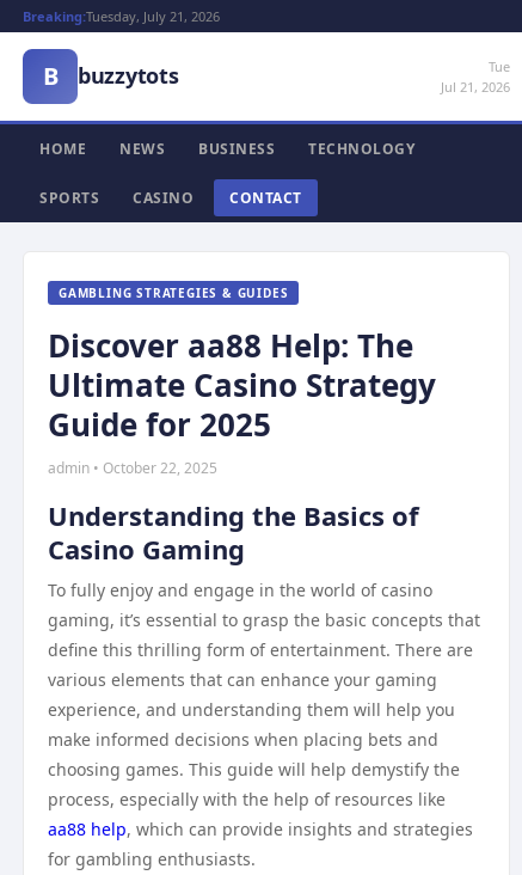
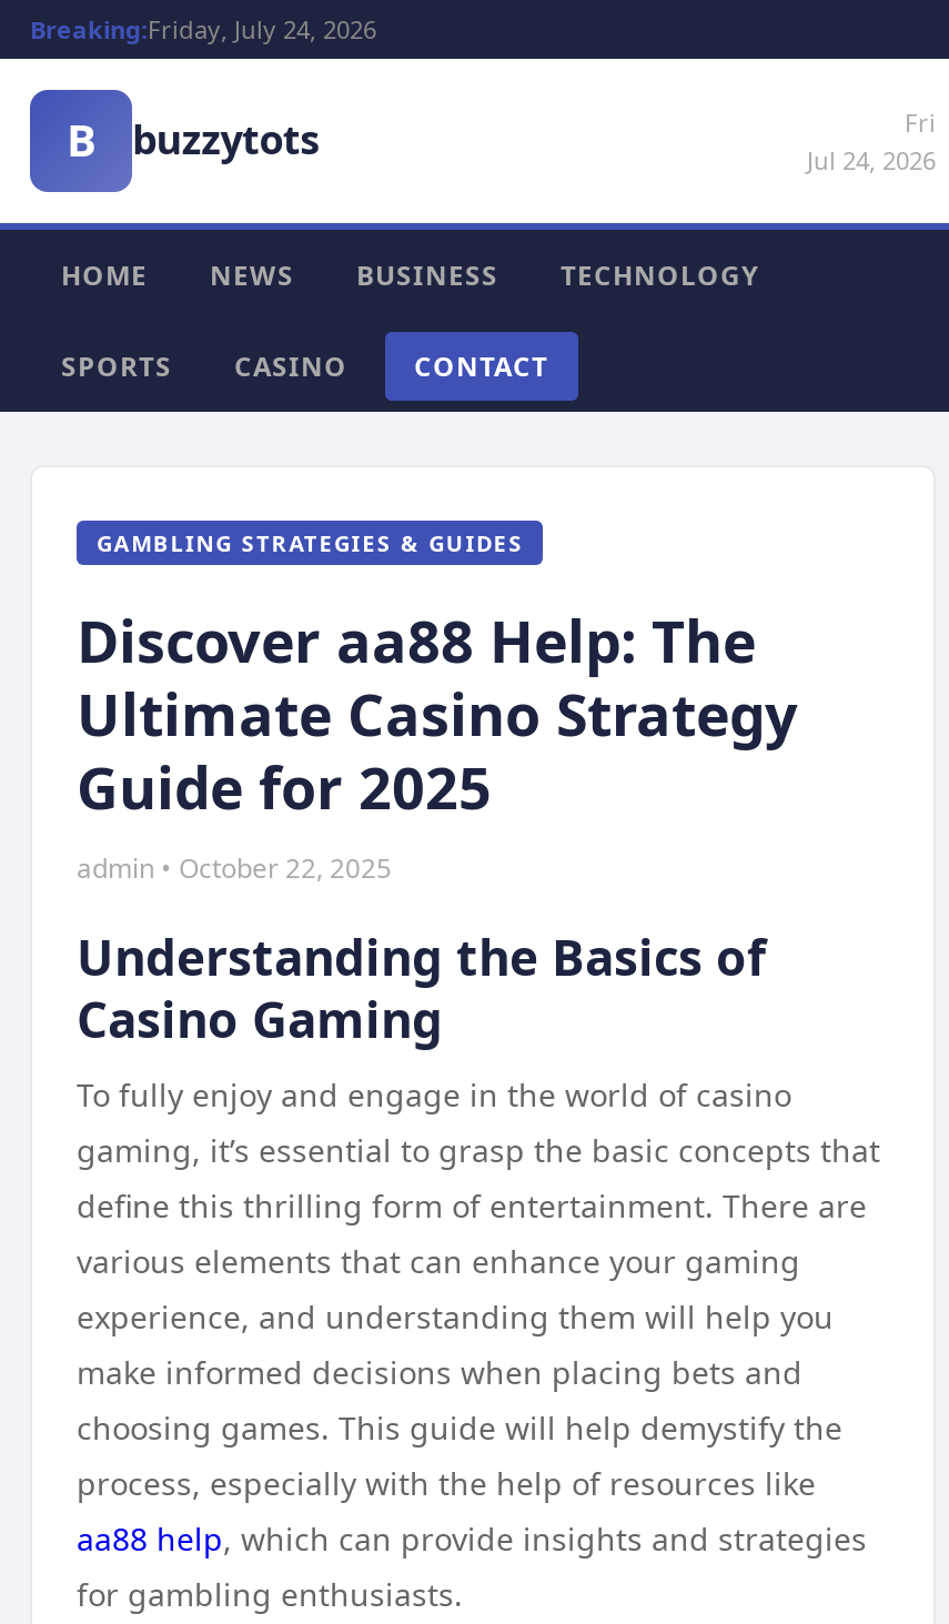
[23,7,220,25] Breaking:Tuesday, July 21, 2026 -> [30,12,376,46] Breaking:Friday, July 24, 2026
[441,57,510,96] Tue | Jul 21, 2026 -> [807,105,936,176] Fri | Jul 24, 2026

